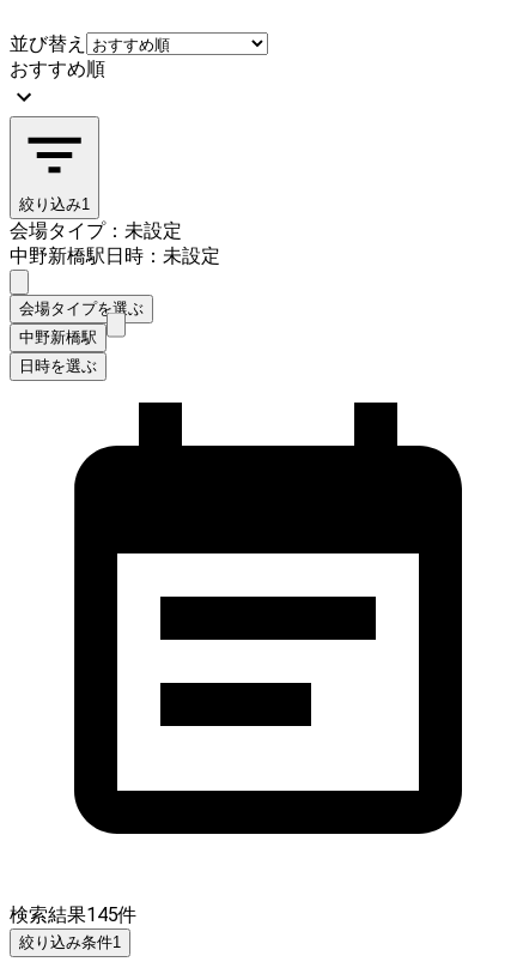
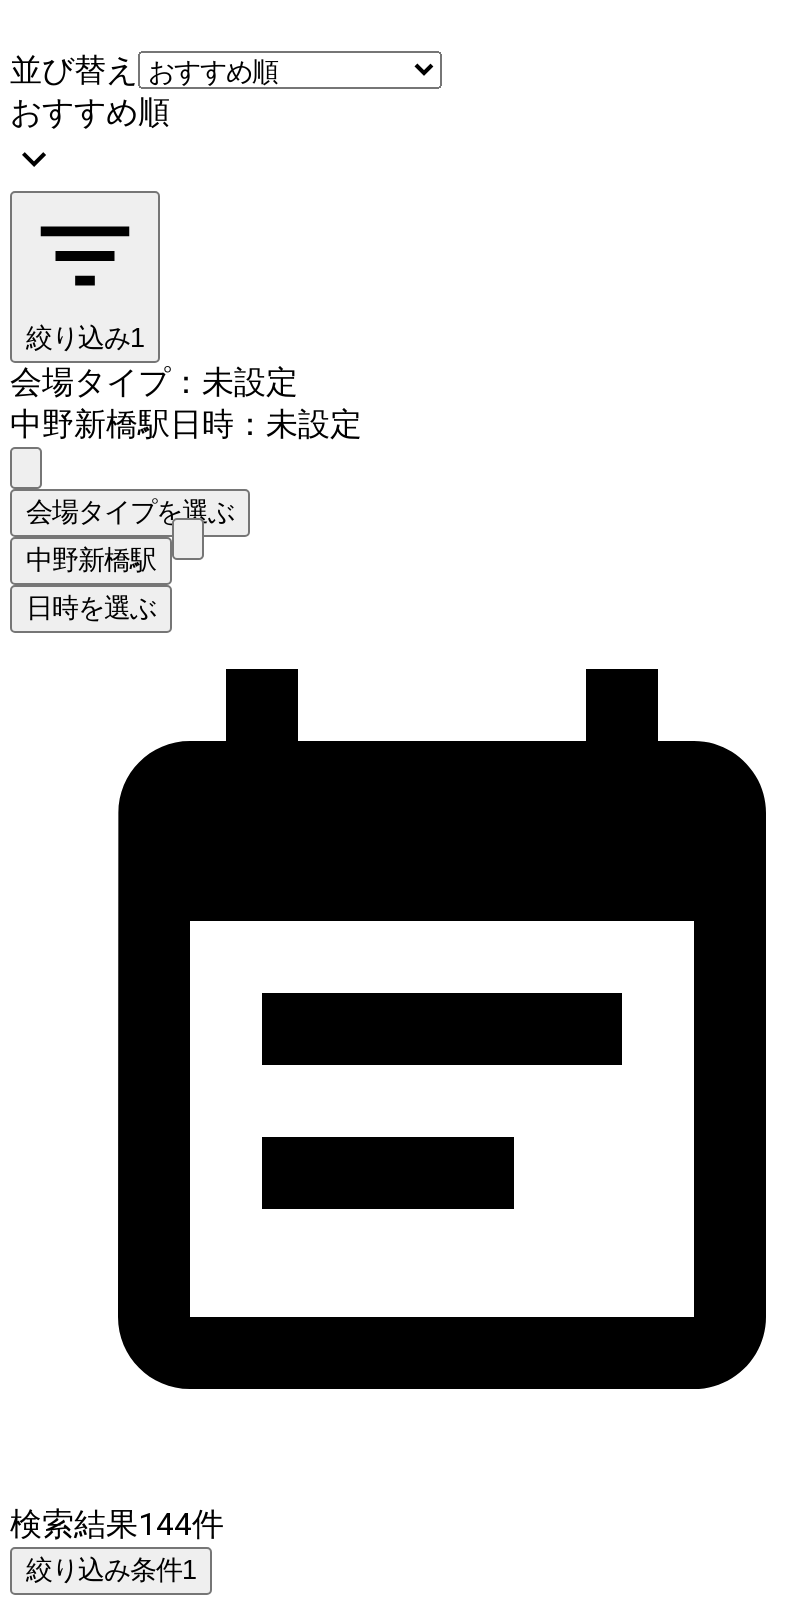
[10,903,138,926] 検索結果145件 -> [10,1505,224,1543] 検索結果144件

